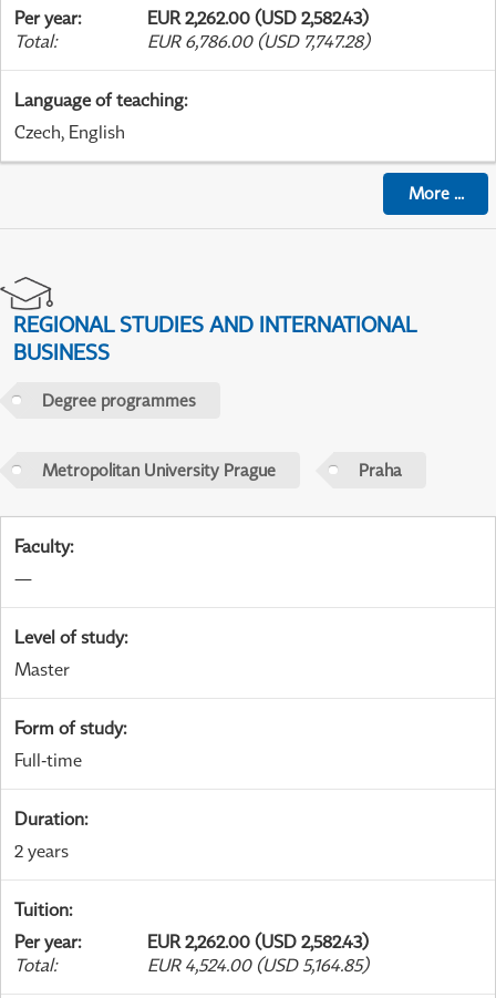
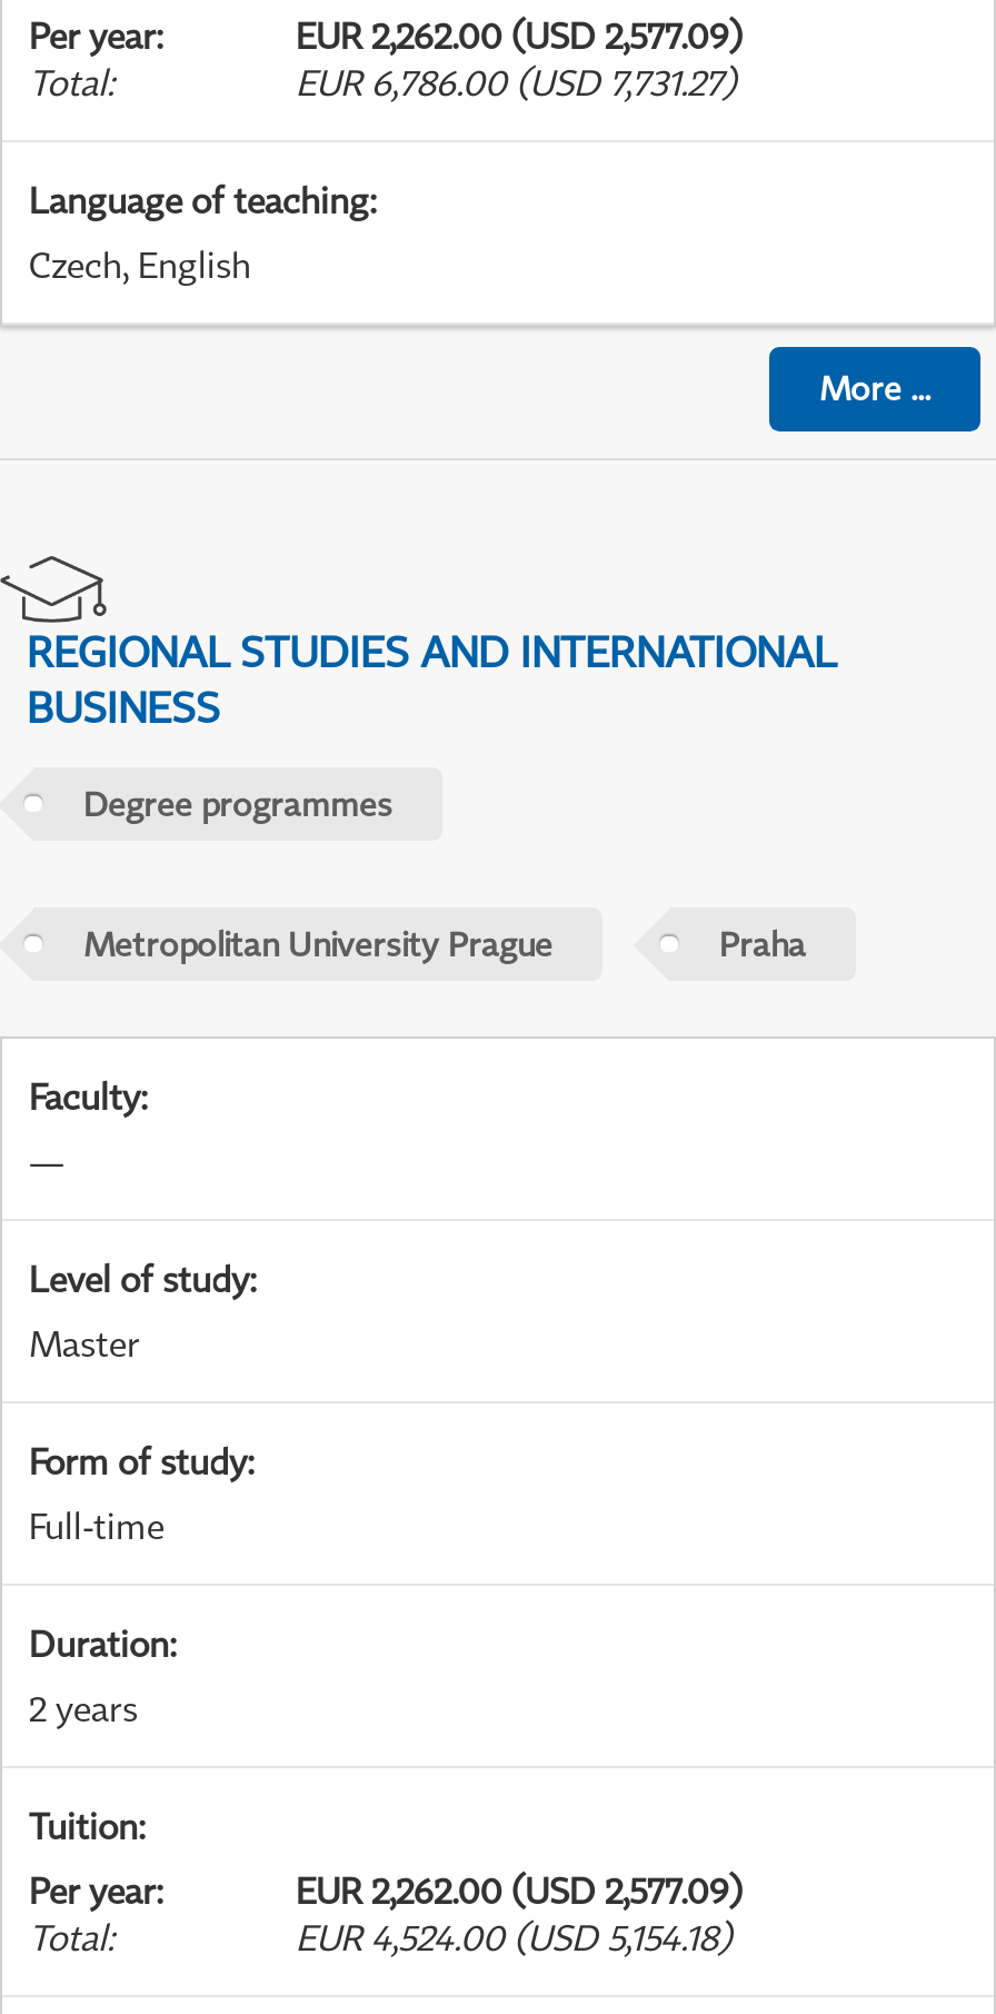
[147,6,369,28] EUR 2,262.00 (USD 2,582.43) -> [296,12,743,57] EUR 2,262.00 (USD 2,577.09)
[147,29,370,52] EUR 6,786.00 (USD 7,747.28) -> [296,59,736,104] EUR 6,786.00 (USD 7,731.27)
[147,930,369,952] EUR 2,262.00 (USD 2,582.43) -> [296,1867,743,1912] EUR 2,262.00 (USD 2,577.09)
[147,953,369,975] EUR 4,524.00 (USD 5,164.85) -> [296,1914,731,1959] EUR 4,524.00 (USD 5,154.18)

